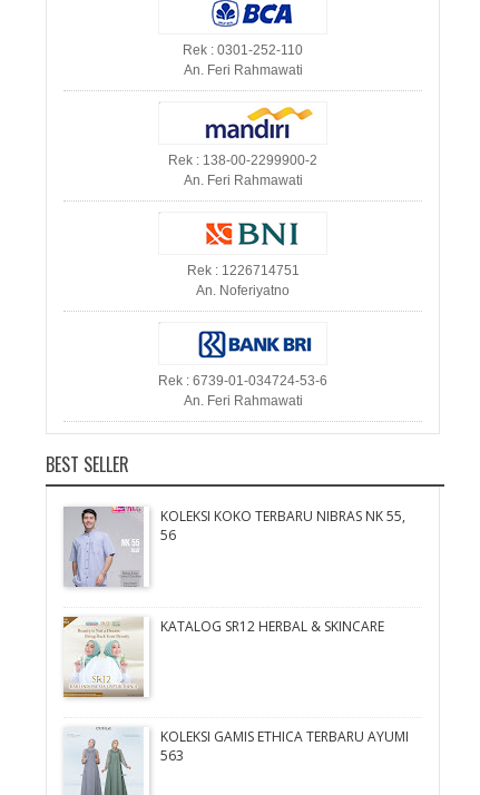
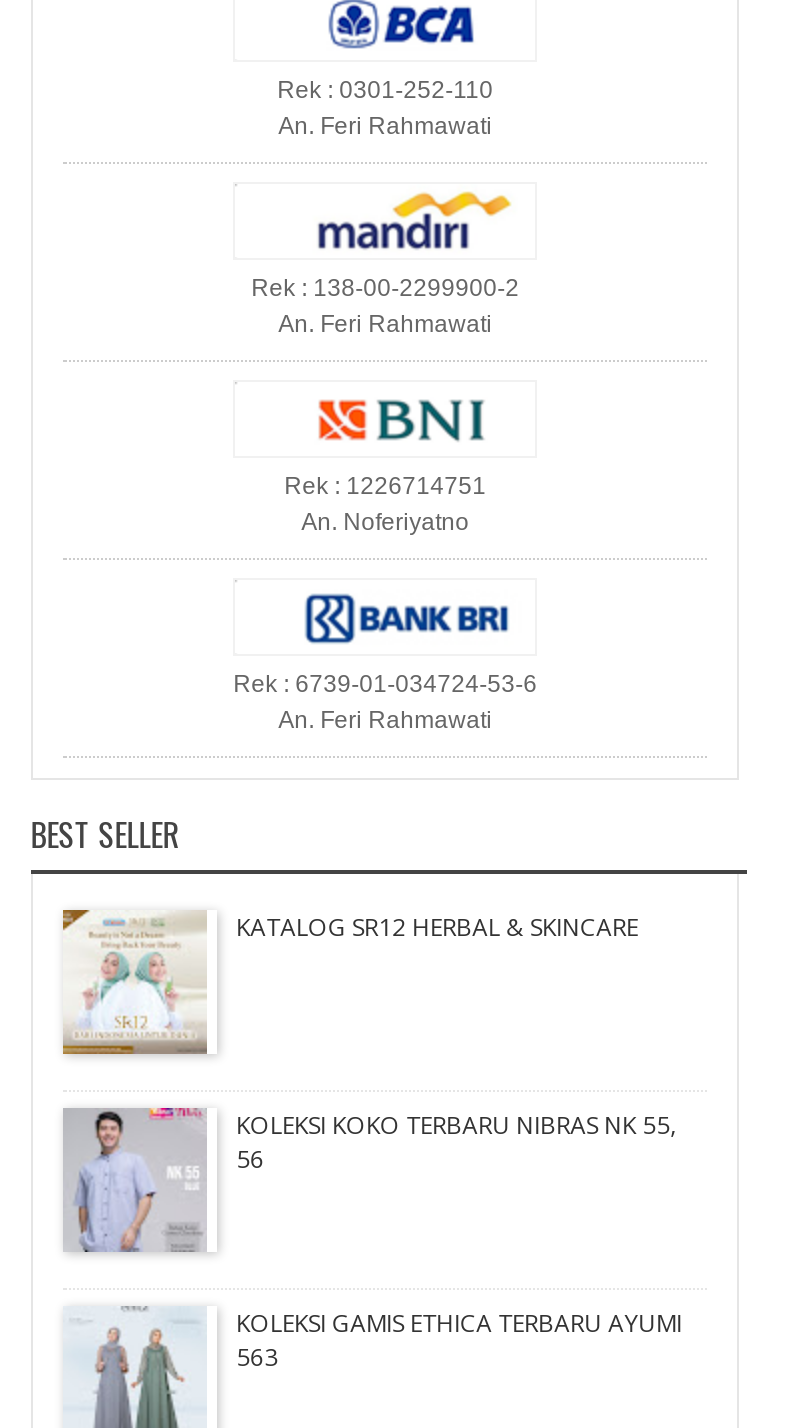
moved [66,507,405,589] -> [67,1108,676,1256]: [image] | KOLEKSI KOKO TERBARU NIBRAS NK 55, | 56
moved [62,616,384,698] -> [61,908,638,1056]: [image] | KATALOG SR12 HERBAL & SKINCARE

